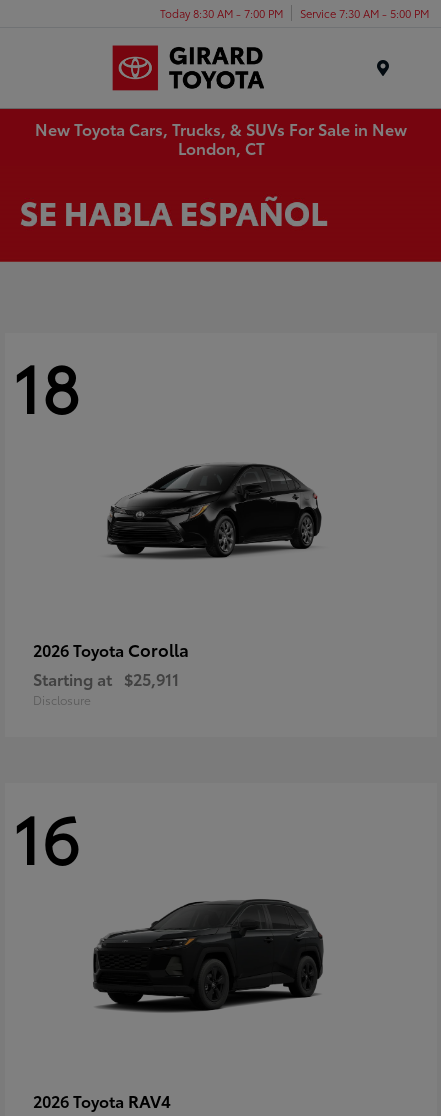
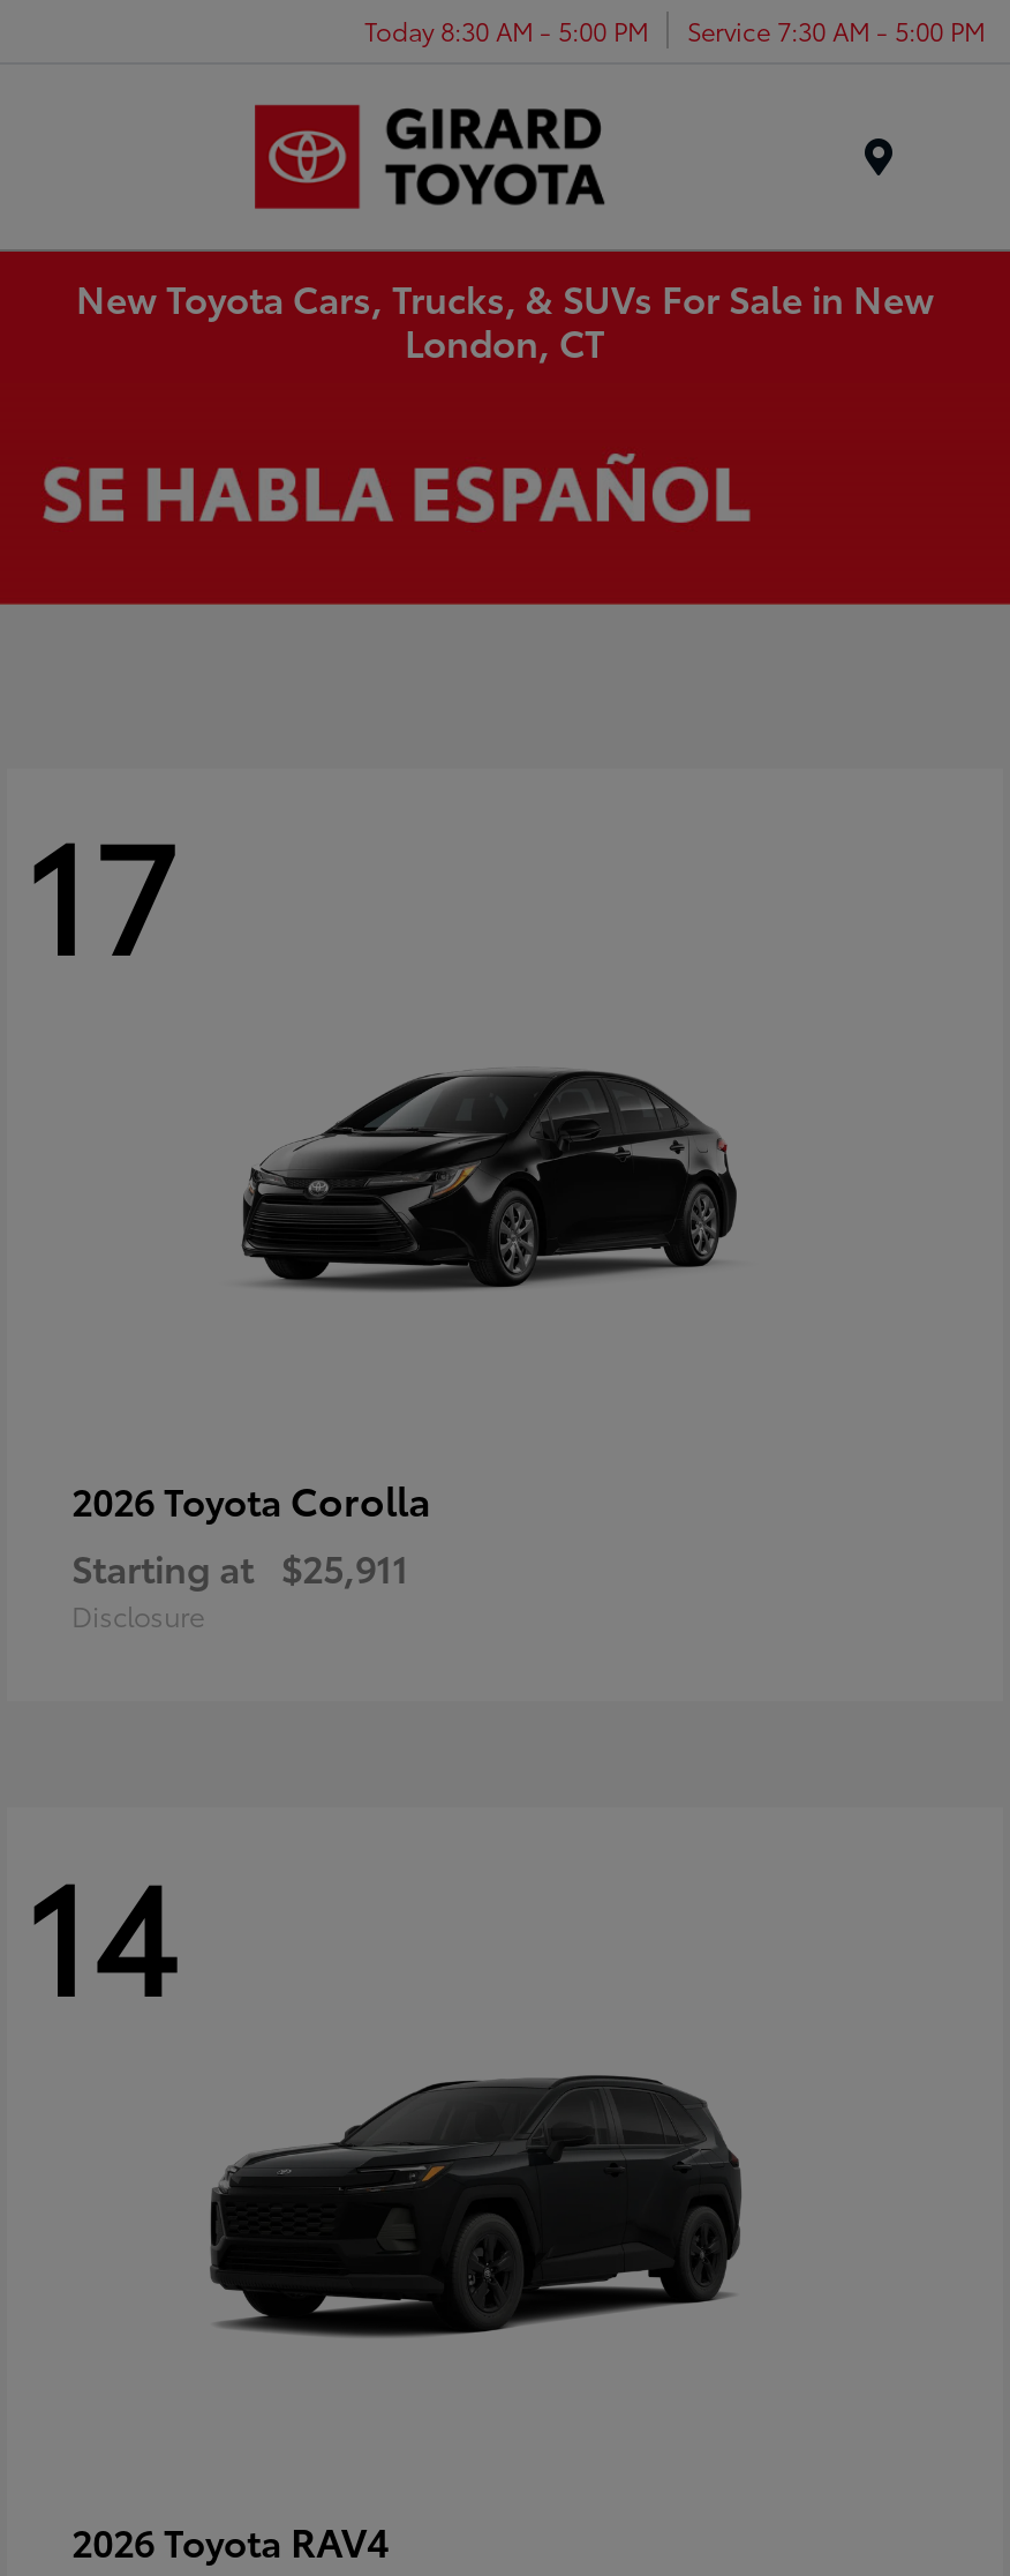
[160,4,429,20] Today 8:30 AM - 7:00 PM Service 7:30 AM - 5:00 PM -> [364,10,985,47] Today 8:30 AM - 5:00 PM Service 7:30 AM - 5:00 PM
[13,339,79,431] 18 -> [25,784,178,996] 17
[13,790,79,882] 16 -> [25,1824,178,2036] 14

